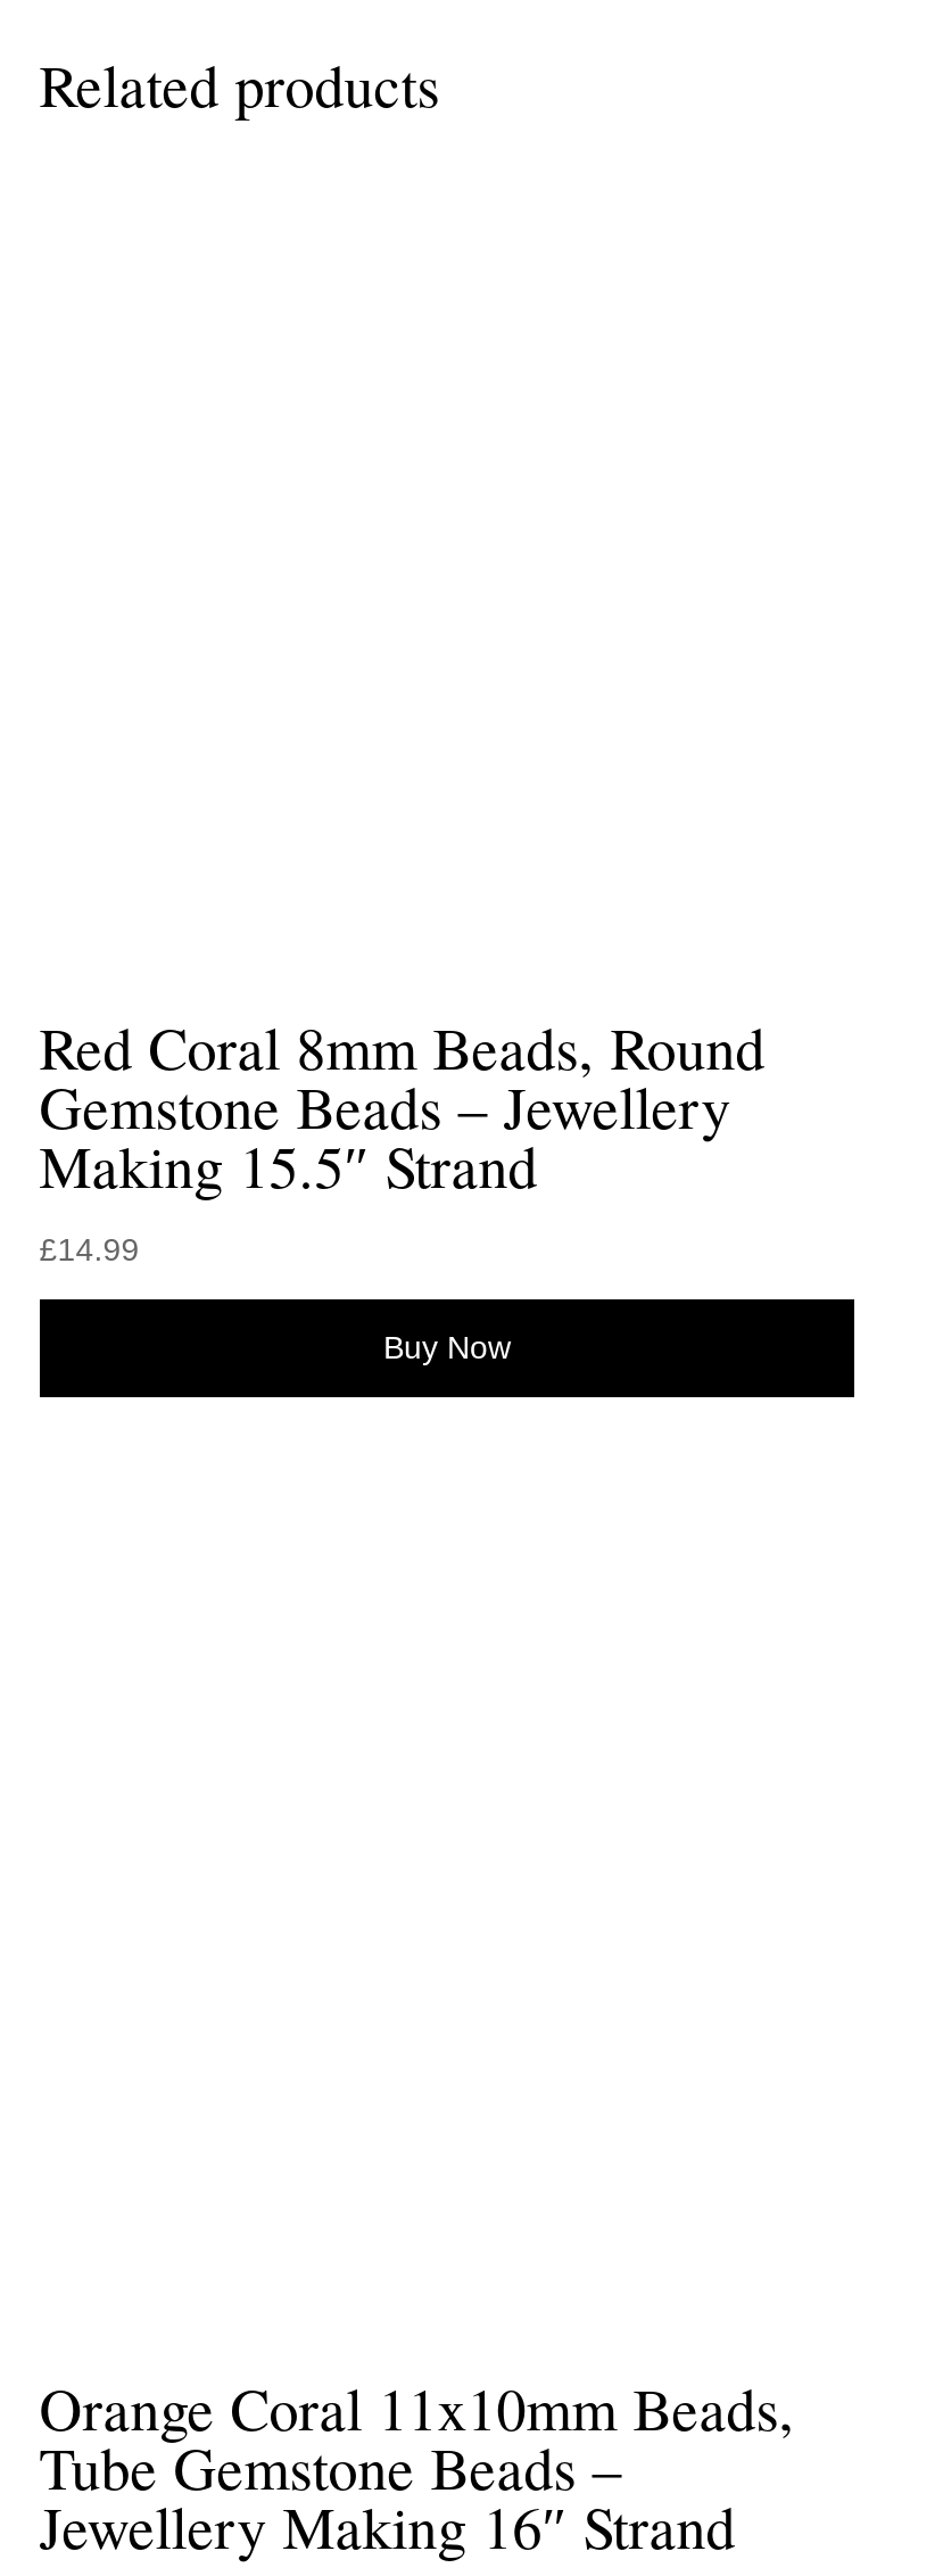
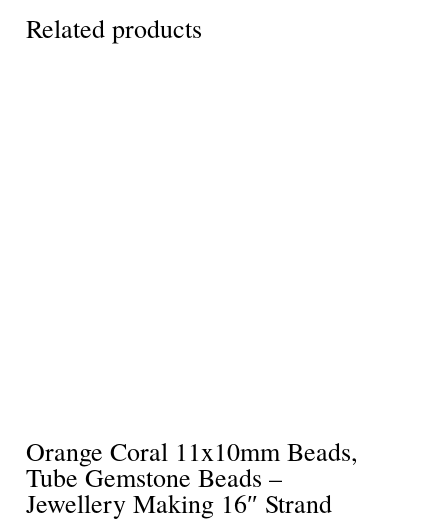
[39,1008,765,1365] Red Coral 8mm Beads, Round | Gemstone Beads – Jewellery | Making 15.5″ Strand | £14.99 | Buy Now -> none

